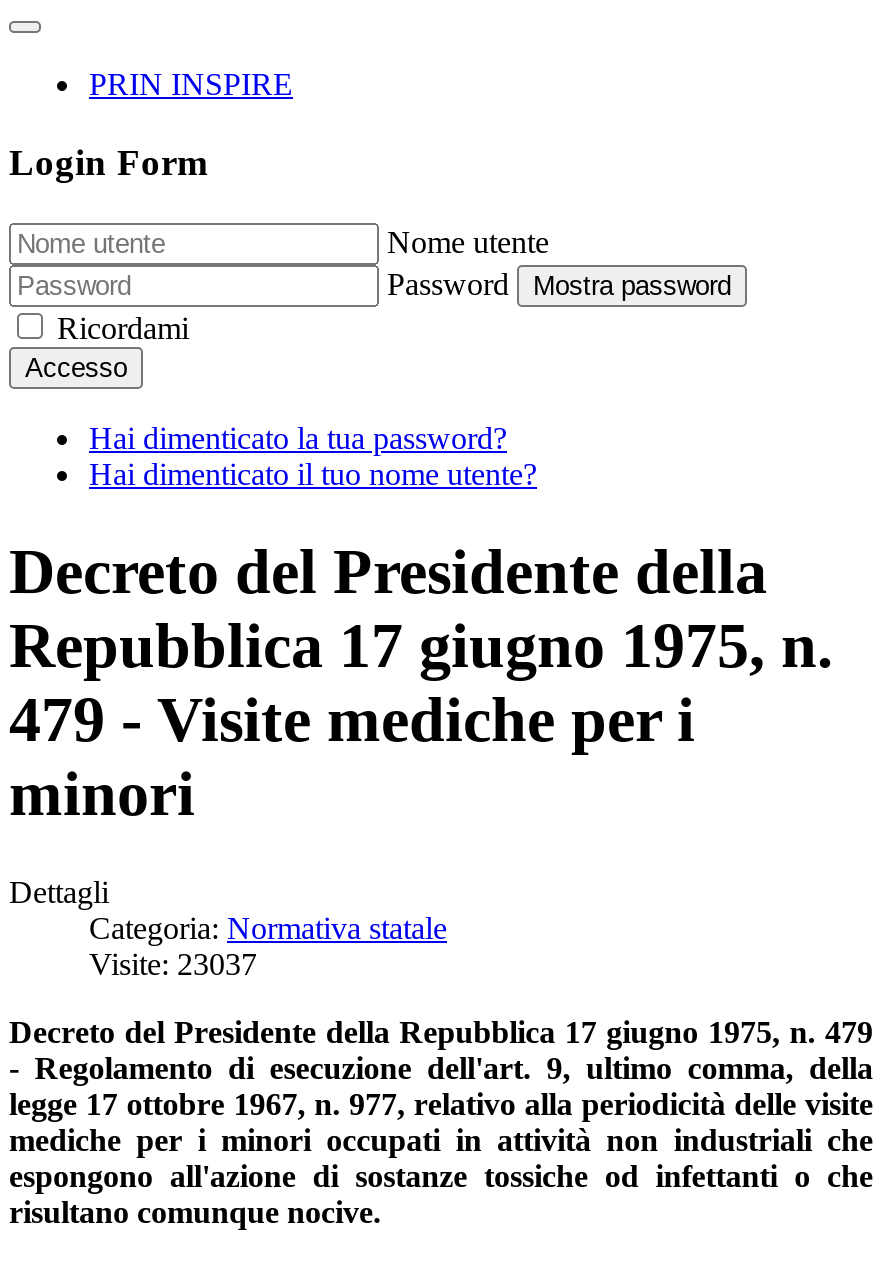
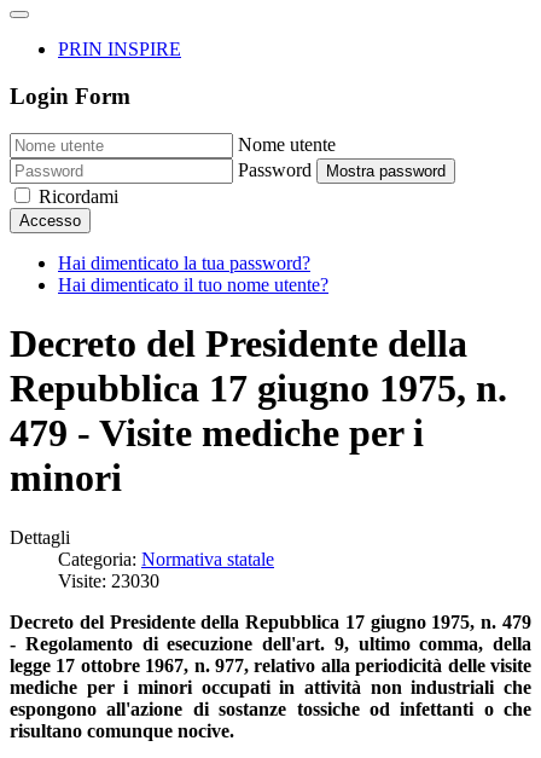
[89,946,257,980] Visite: 23037 -> [58,570,159,591] Visite: 23030

